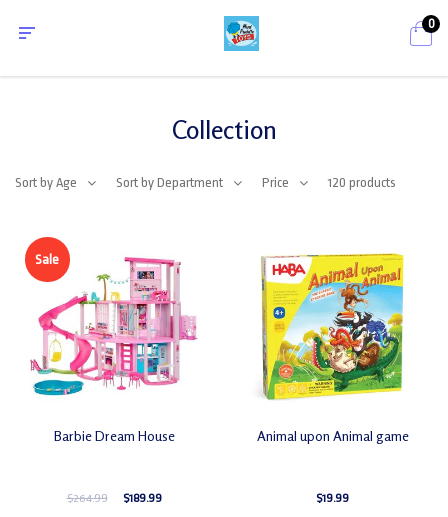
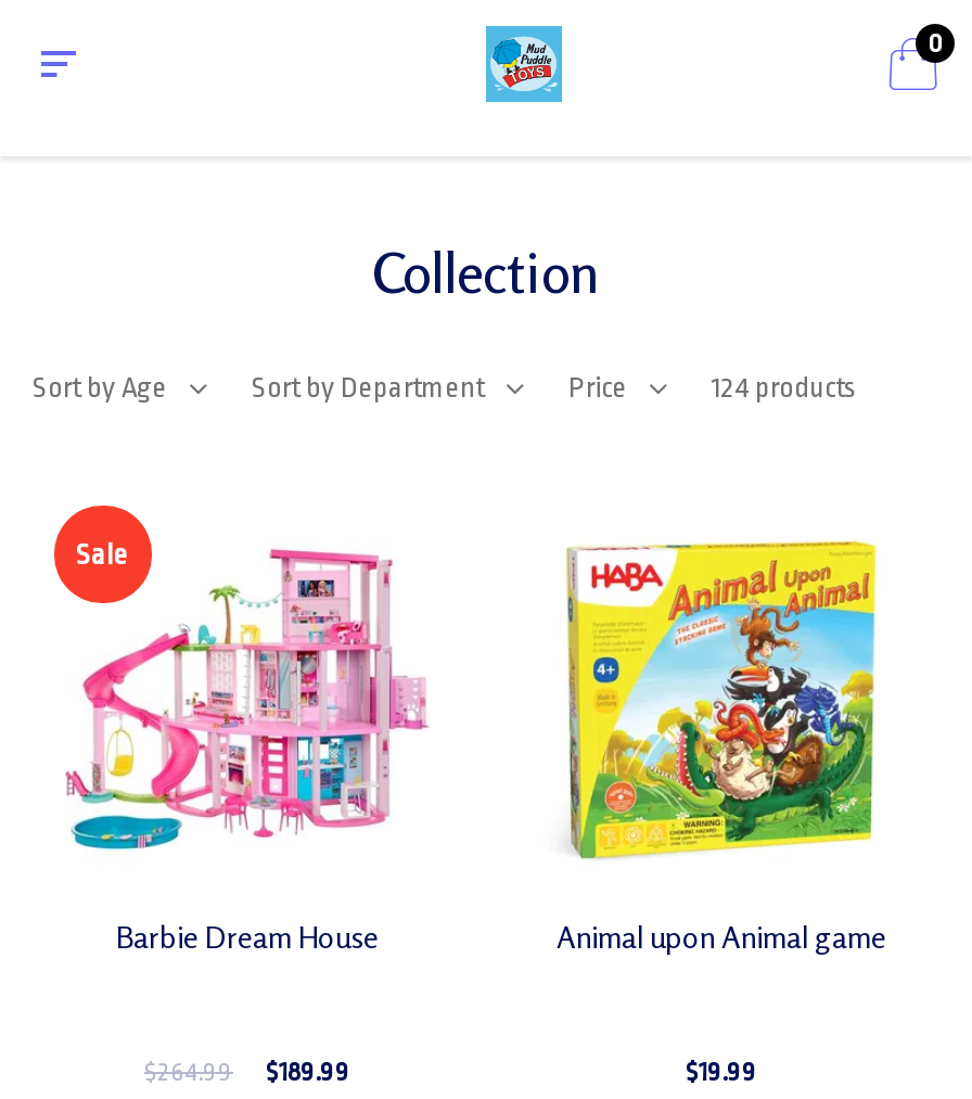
[328,175,396,190] 120 products -> [712,371,857,404] 124 products

